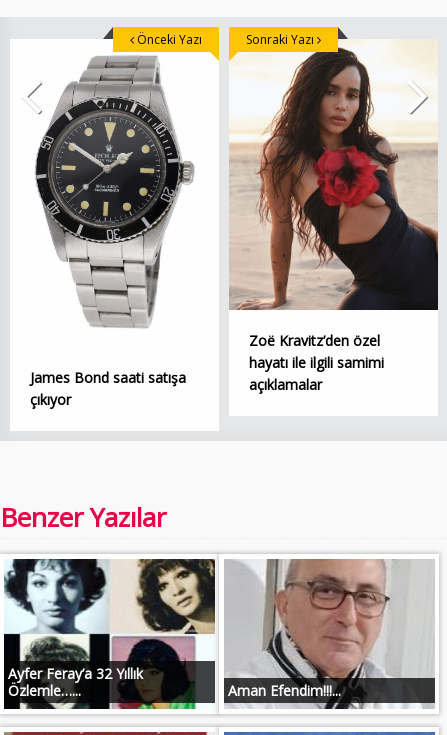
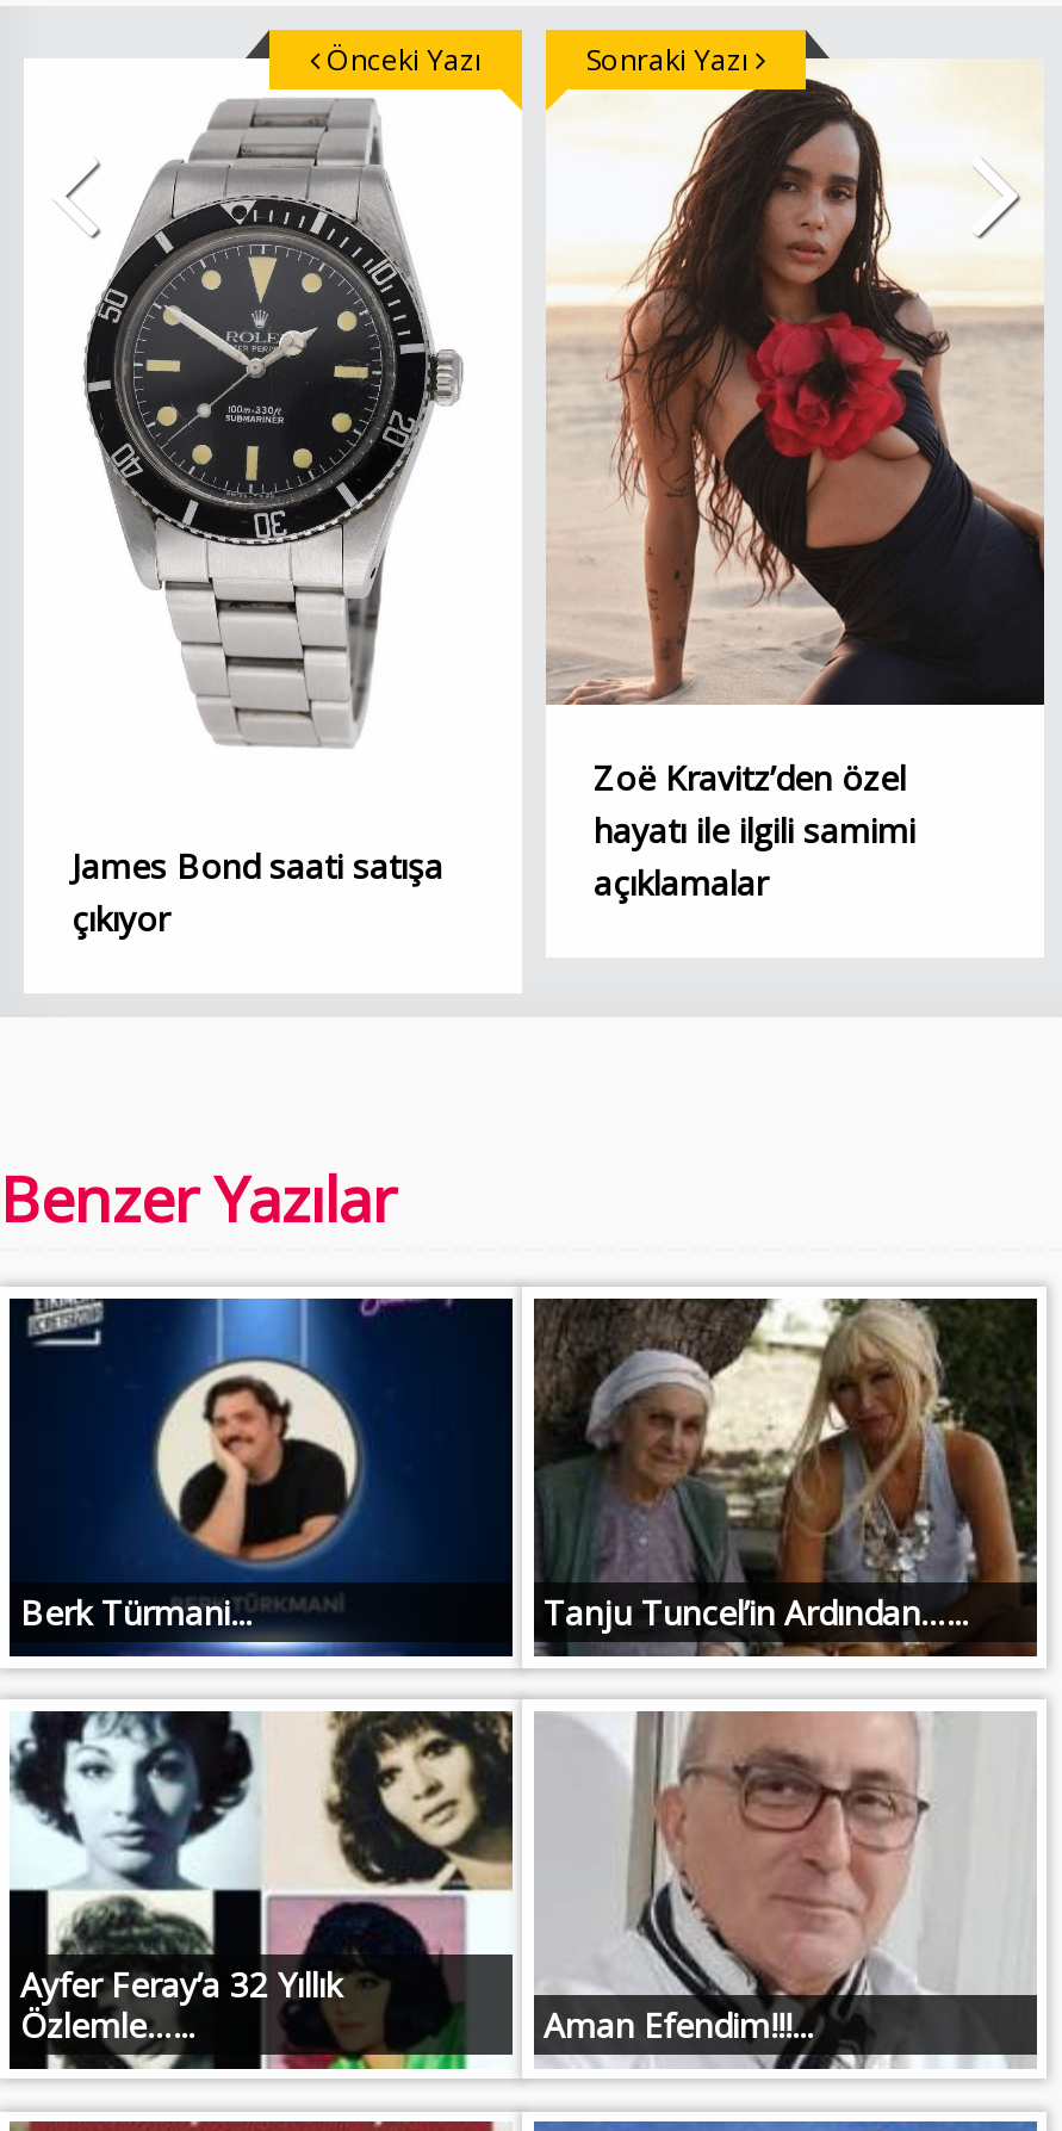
none -> [7,1296,968,1659] [image] | Berk Türmani... | Tanju Tuncel’in Ardından…...
none -> [534,1296,1039,1659] [image]

